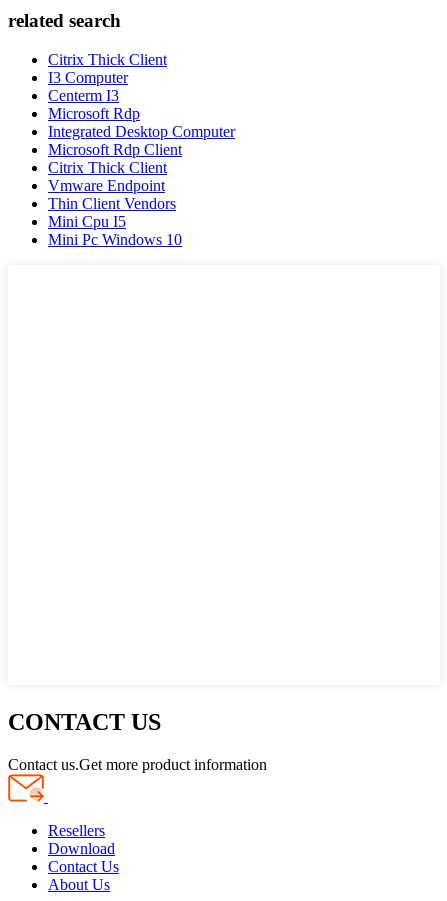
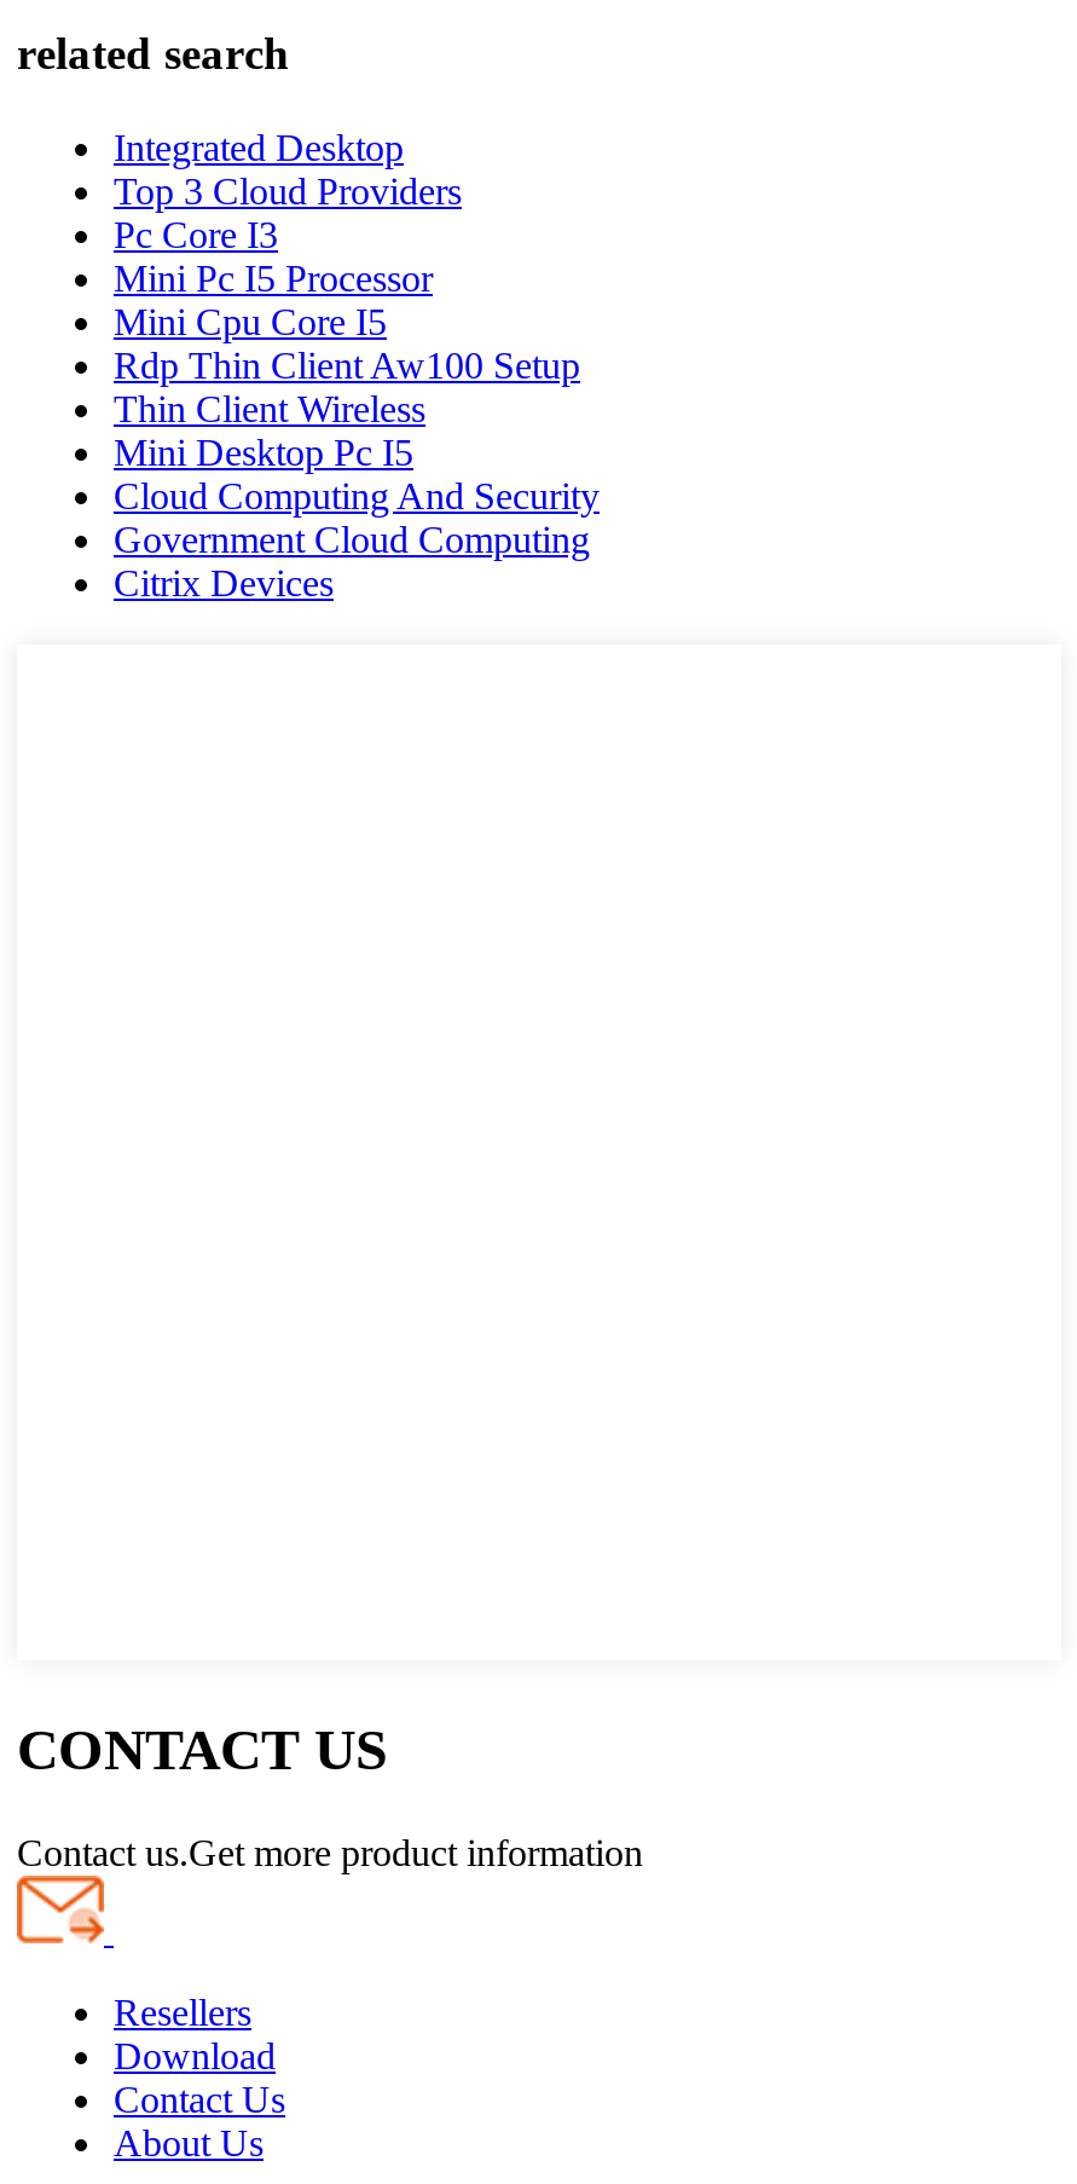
[48,51,235,248] Citrix Thick Client | I3 Computer | Centerm I3 | Microsoft Rdp | Integrated Desktop Computer | Microsoft Rdp Client | Citrix Thick Client | Vmware Endpoint | Thin Client Vendors | Mini Cpu I5 | Mini Pc Windows 10 -> [114,127,600,603] Integrated Desktop | Top 3 Cloud Providers | Pc Core I3 | Mini Pc I5 Processor | Mini Cpu Core I5 | Rdp Thin Client Aw100 Setup | Thin Client Wireless | Mini Desktop Pc I5 | Cloud Computing And Security | Government Cloud Computing | Citrix Devices

